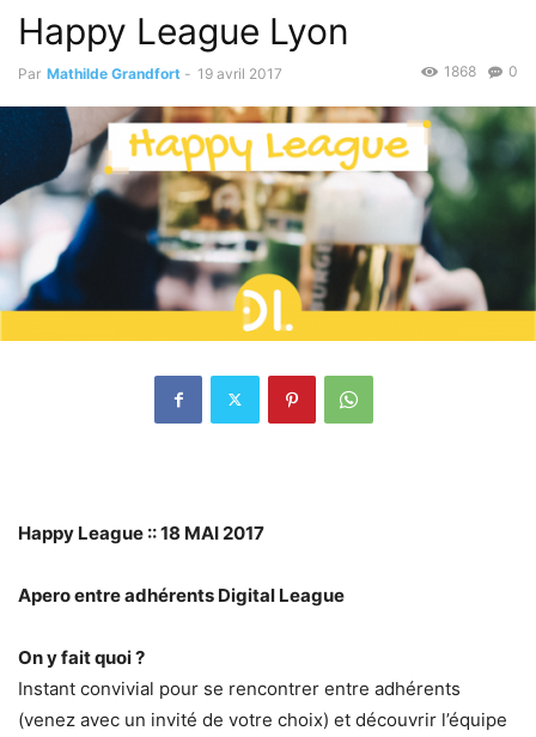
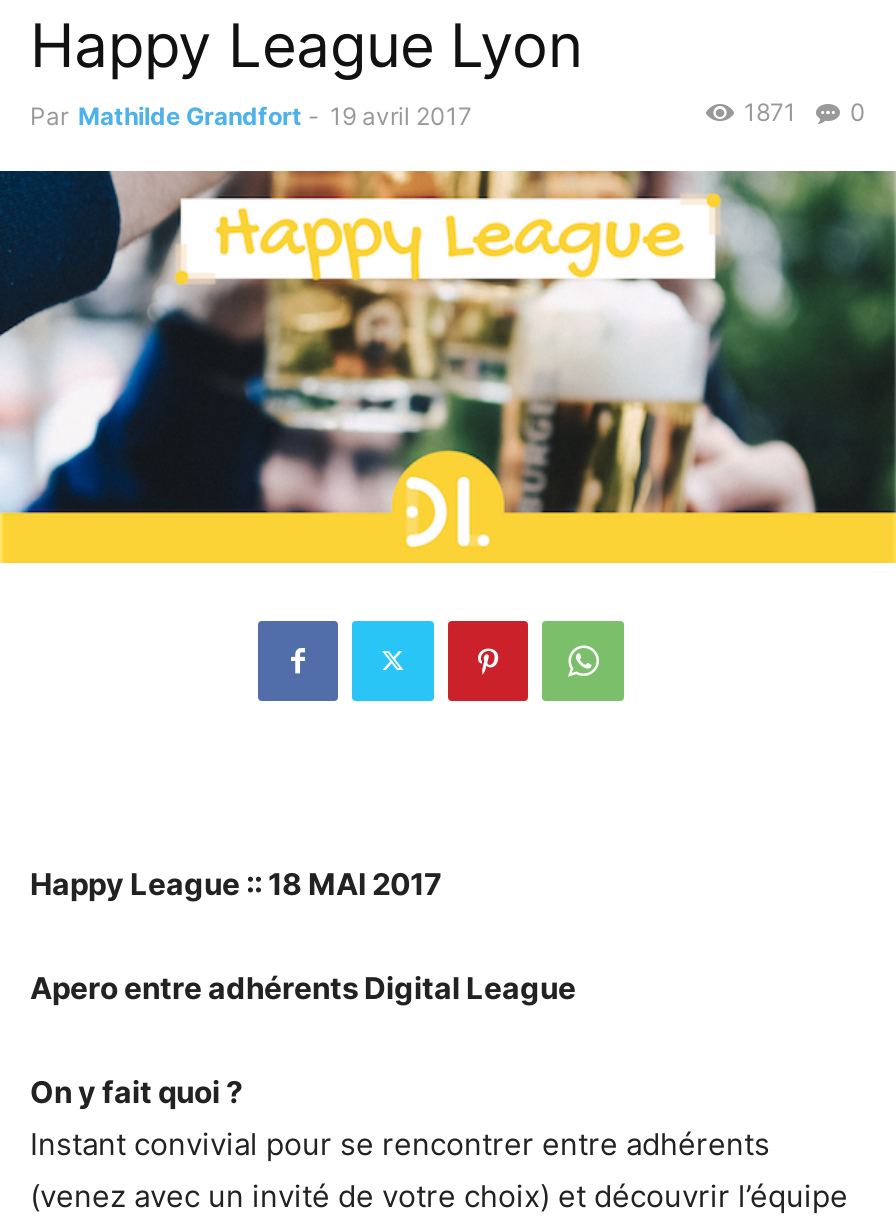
[444,62,518,80] 1868 0 -> [744,97,866,127] 1871 0

